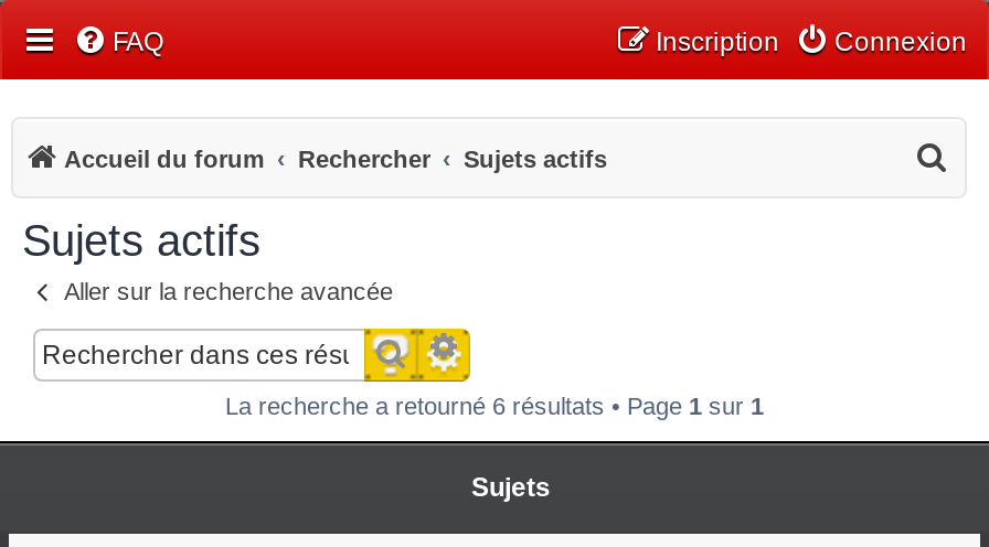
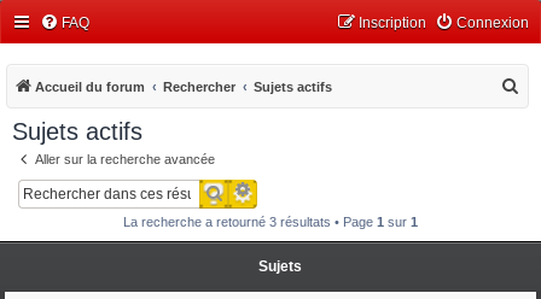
[225,392,764,418] La recherche a retourné 6 résultats • Page 1 sur 1 -> [123,214,418,228] La recherche a retourné 3 résultats • Page 1 sur 1

